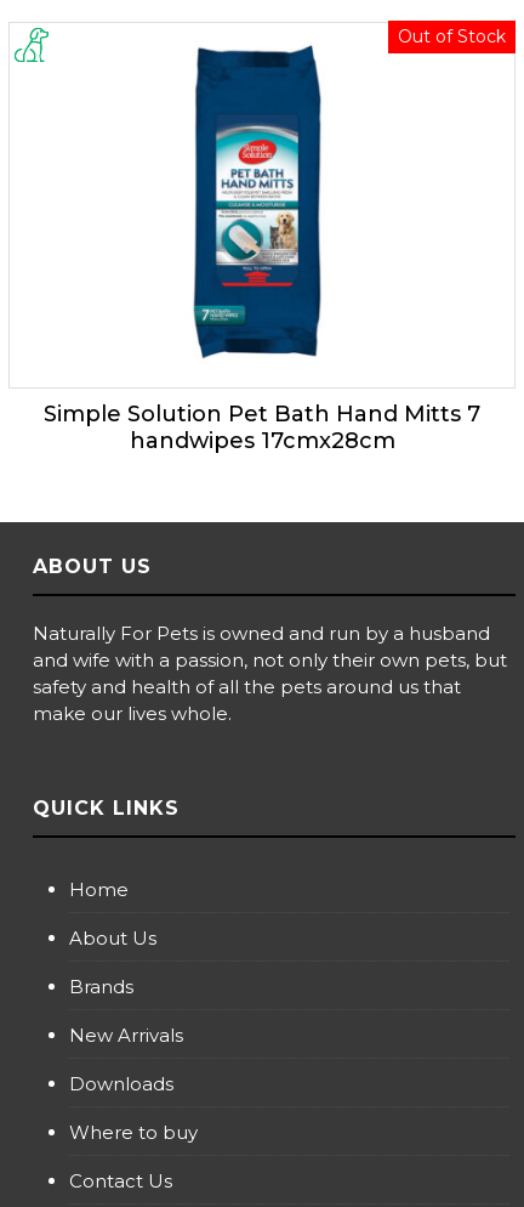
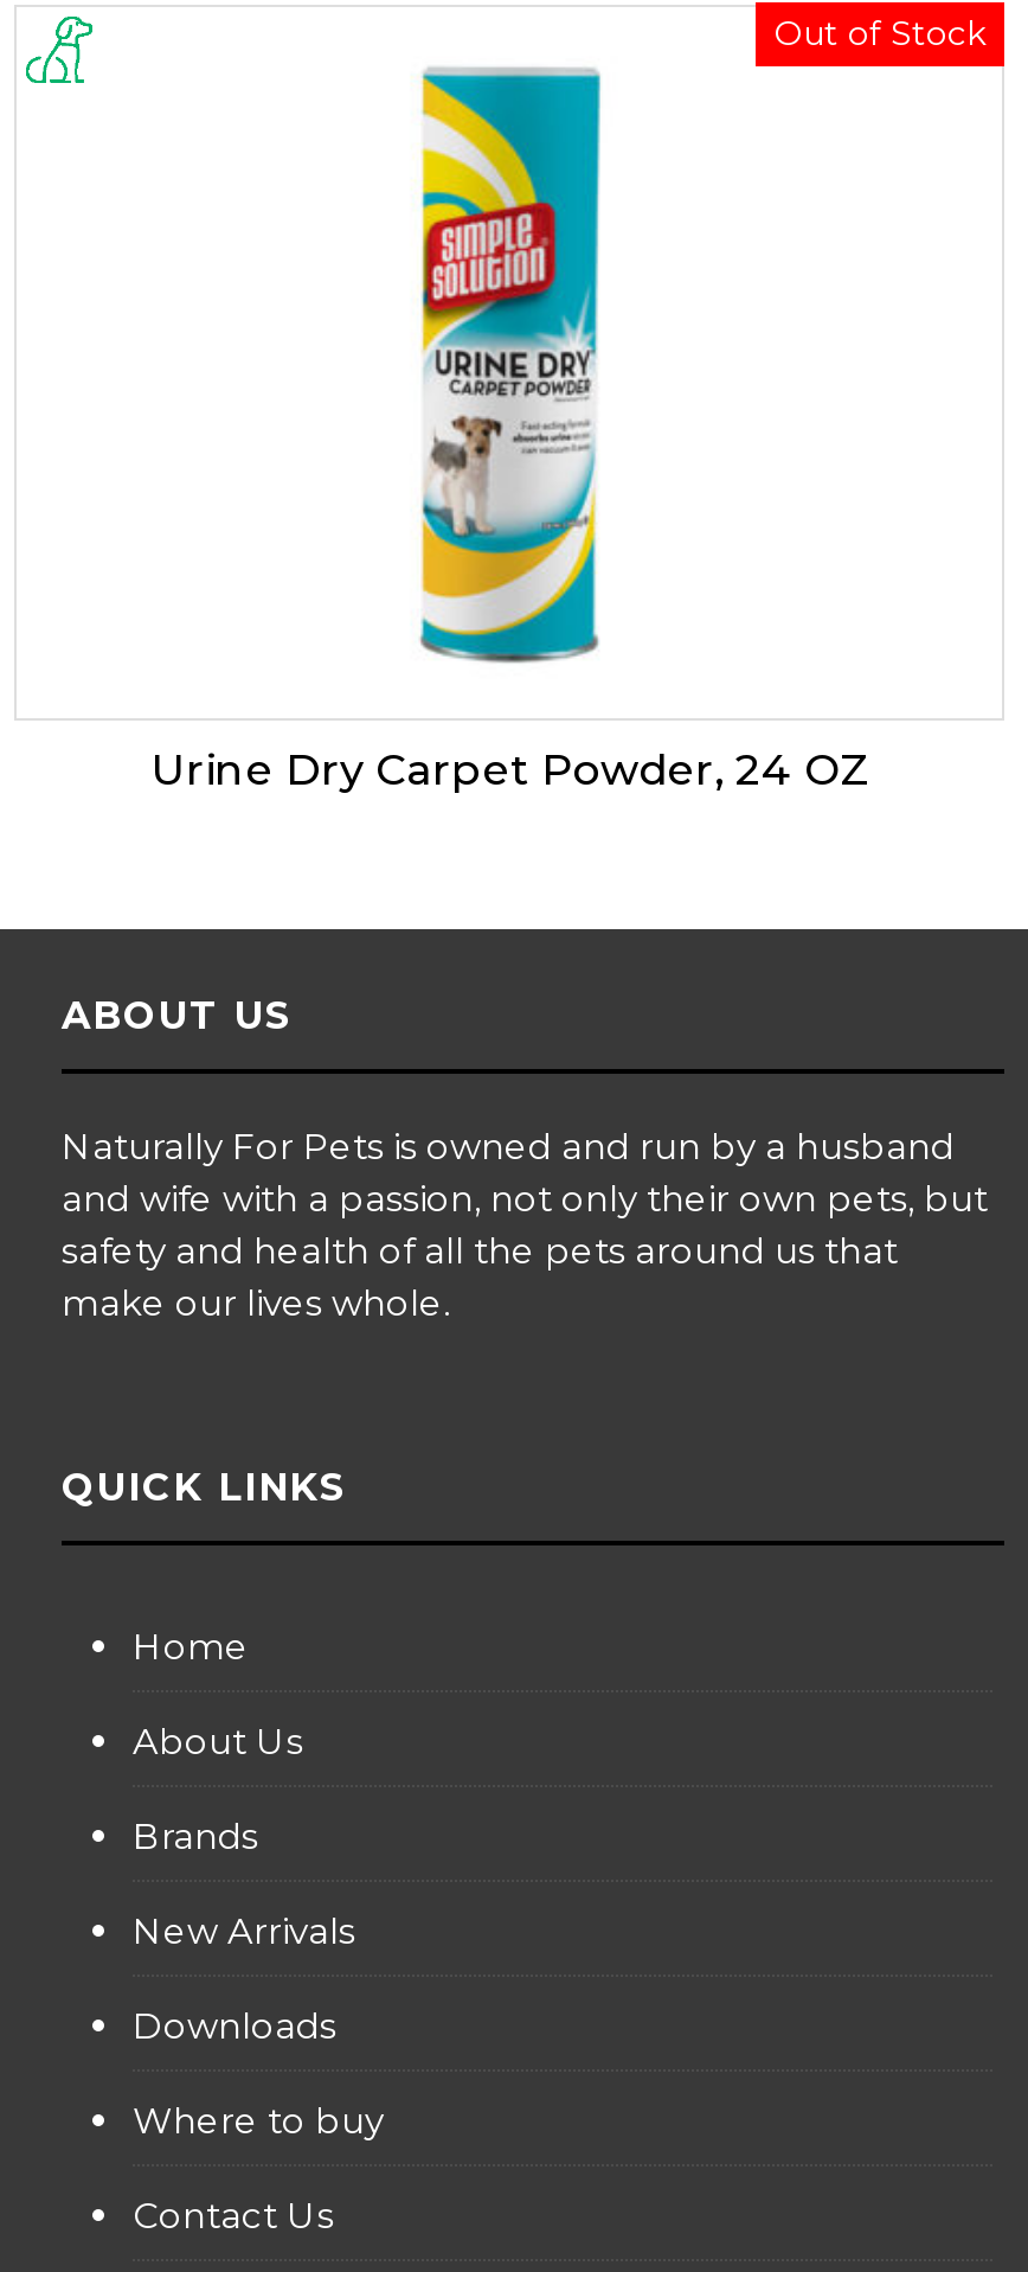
[44,45,480,454] [image] | Simple Solution Pet Bath Hand Mitts 7 | handwipes 17cmx28cm -> [150,52,868,796] [image] | Urine Dry Carpet Powder, 24 OZ

